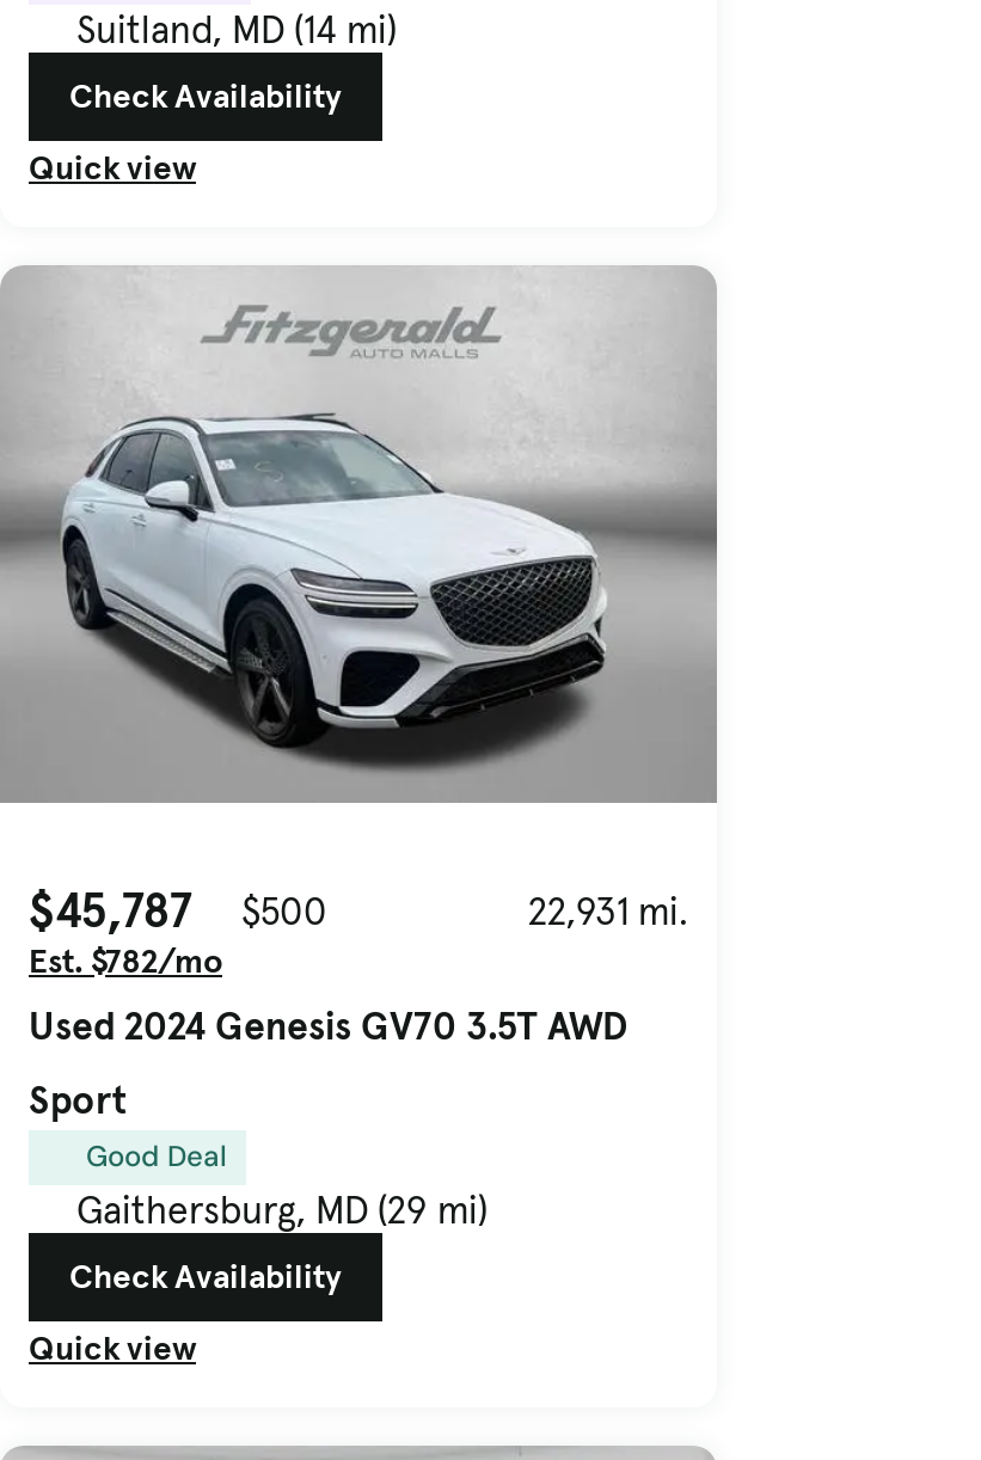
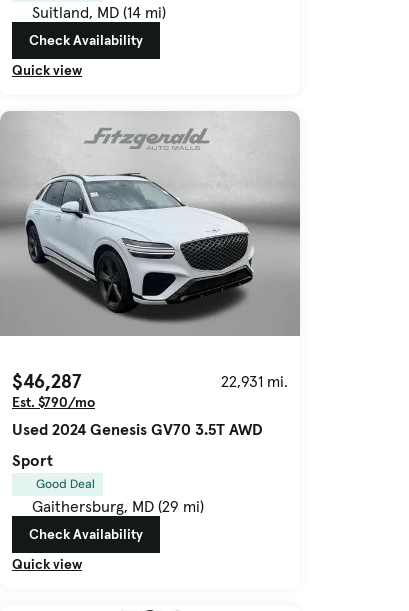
[29,880,327,942] $45,787 | $500 -> [12,368,82,394] $46,287
[29,940,222,983] Est. $782/mo -> [12,393,95,411] Est. $790/mo

